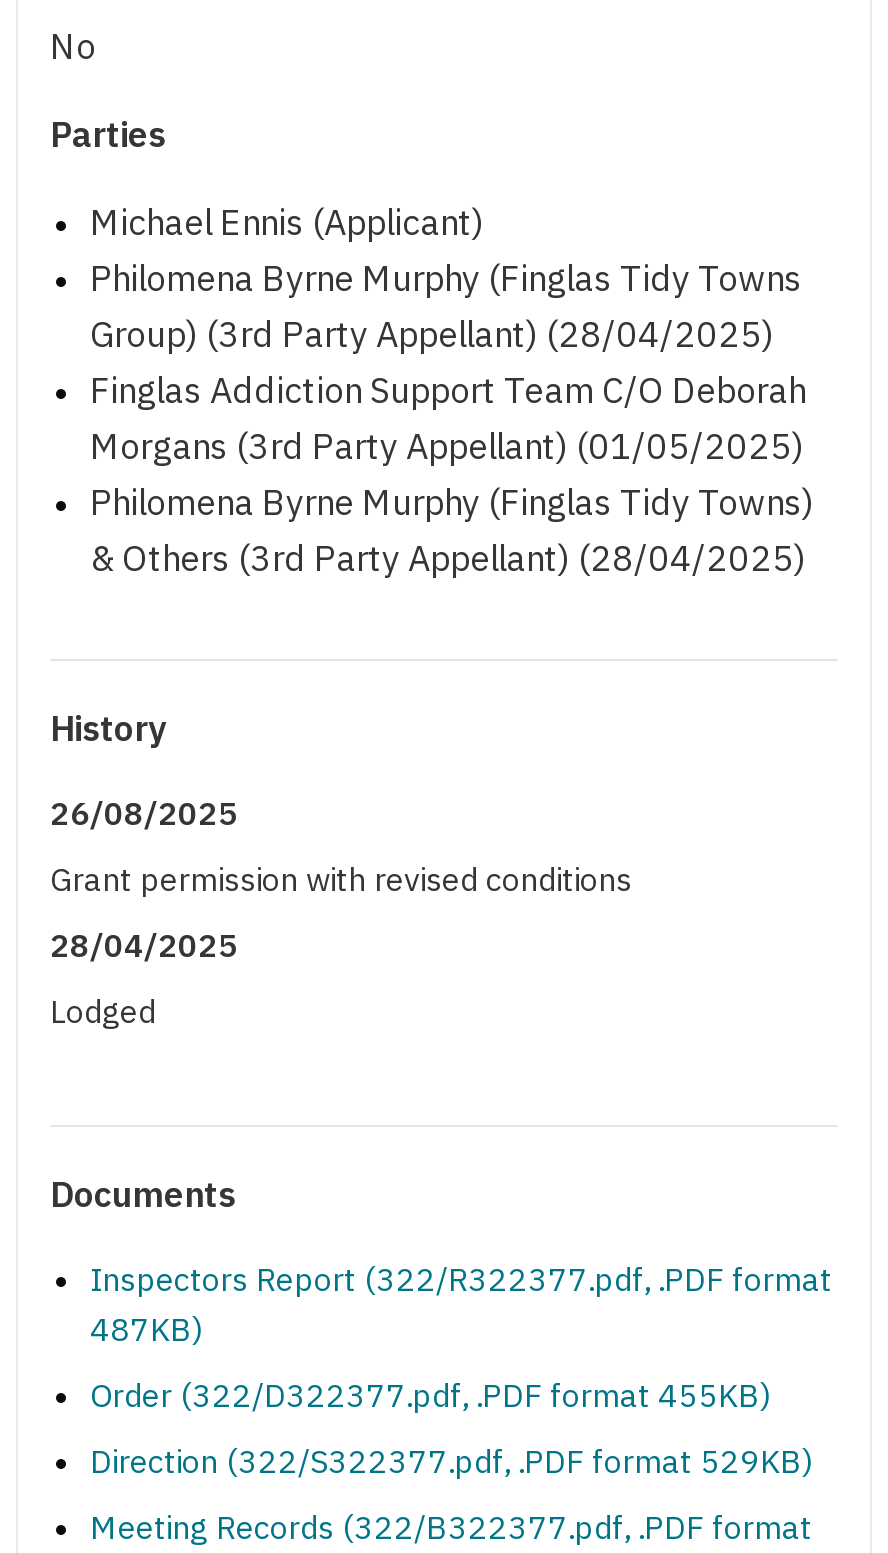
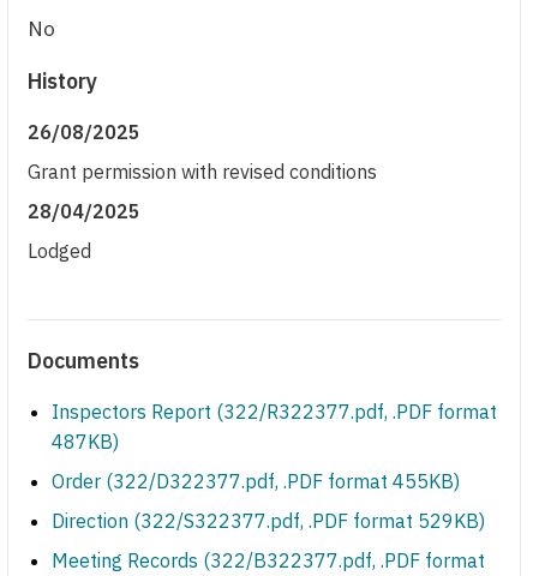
[50,111,814,581] Parties | Michael Ennis (Applicant) | Philomena Byrne Murphy (Finglas Tidy Towns | Group) (3rd Party Appellant) (28/04/2025) | Finglas Addiction Support Team C/O Deborah | Morgans (3rd Party Appellant) (01/05/2025) | Philomena Byrne Murphy (Finglas Tidy Towns) | & Others (3rd Party Appellant) (28/04/2025) -> none

